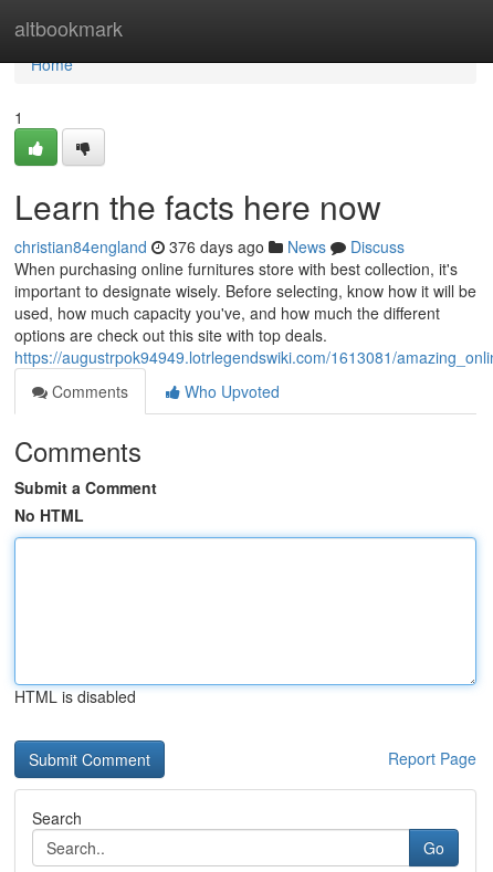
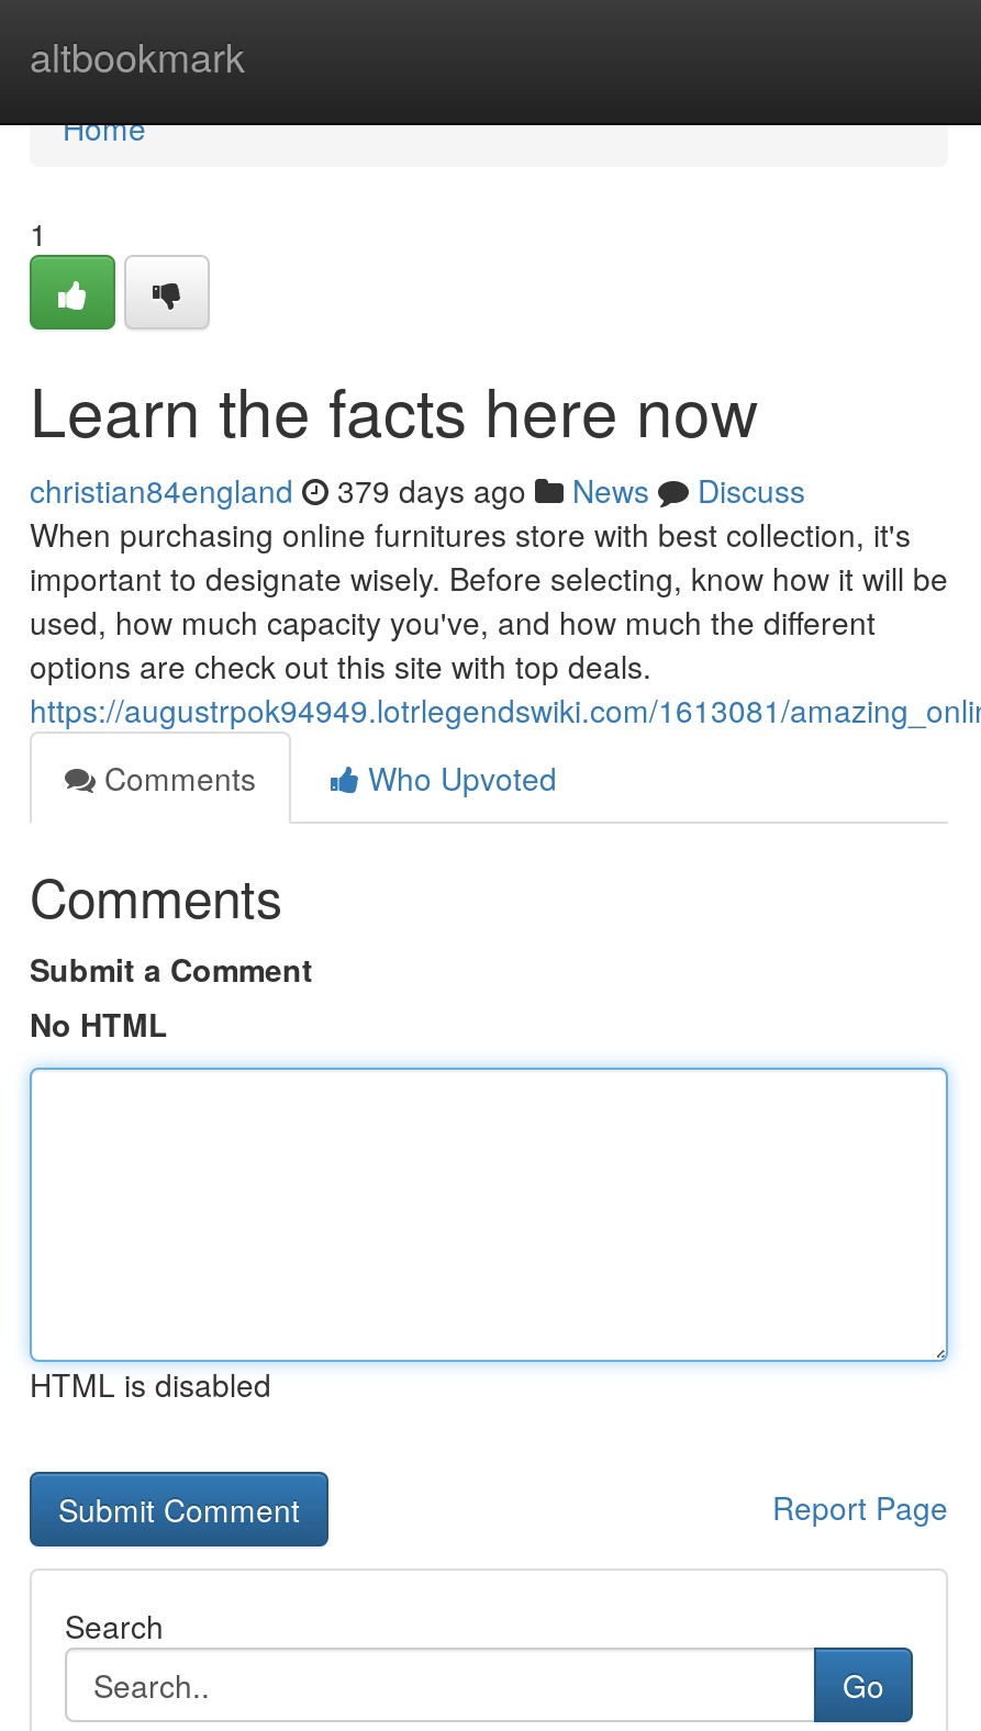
[14,235,405,258] christian84england 376 days ago News Discuss -> [30,468,805,512] christian84england 379 days ago News Discuss

